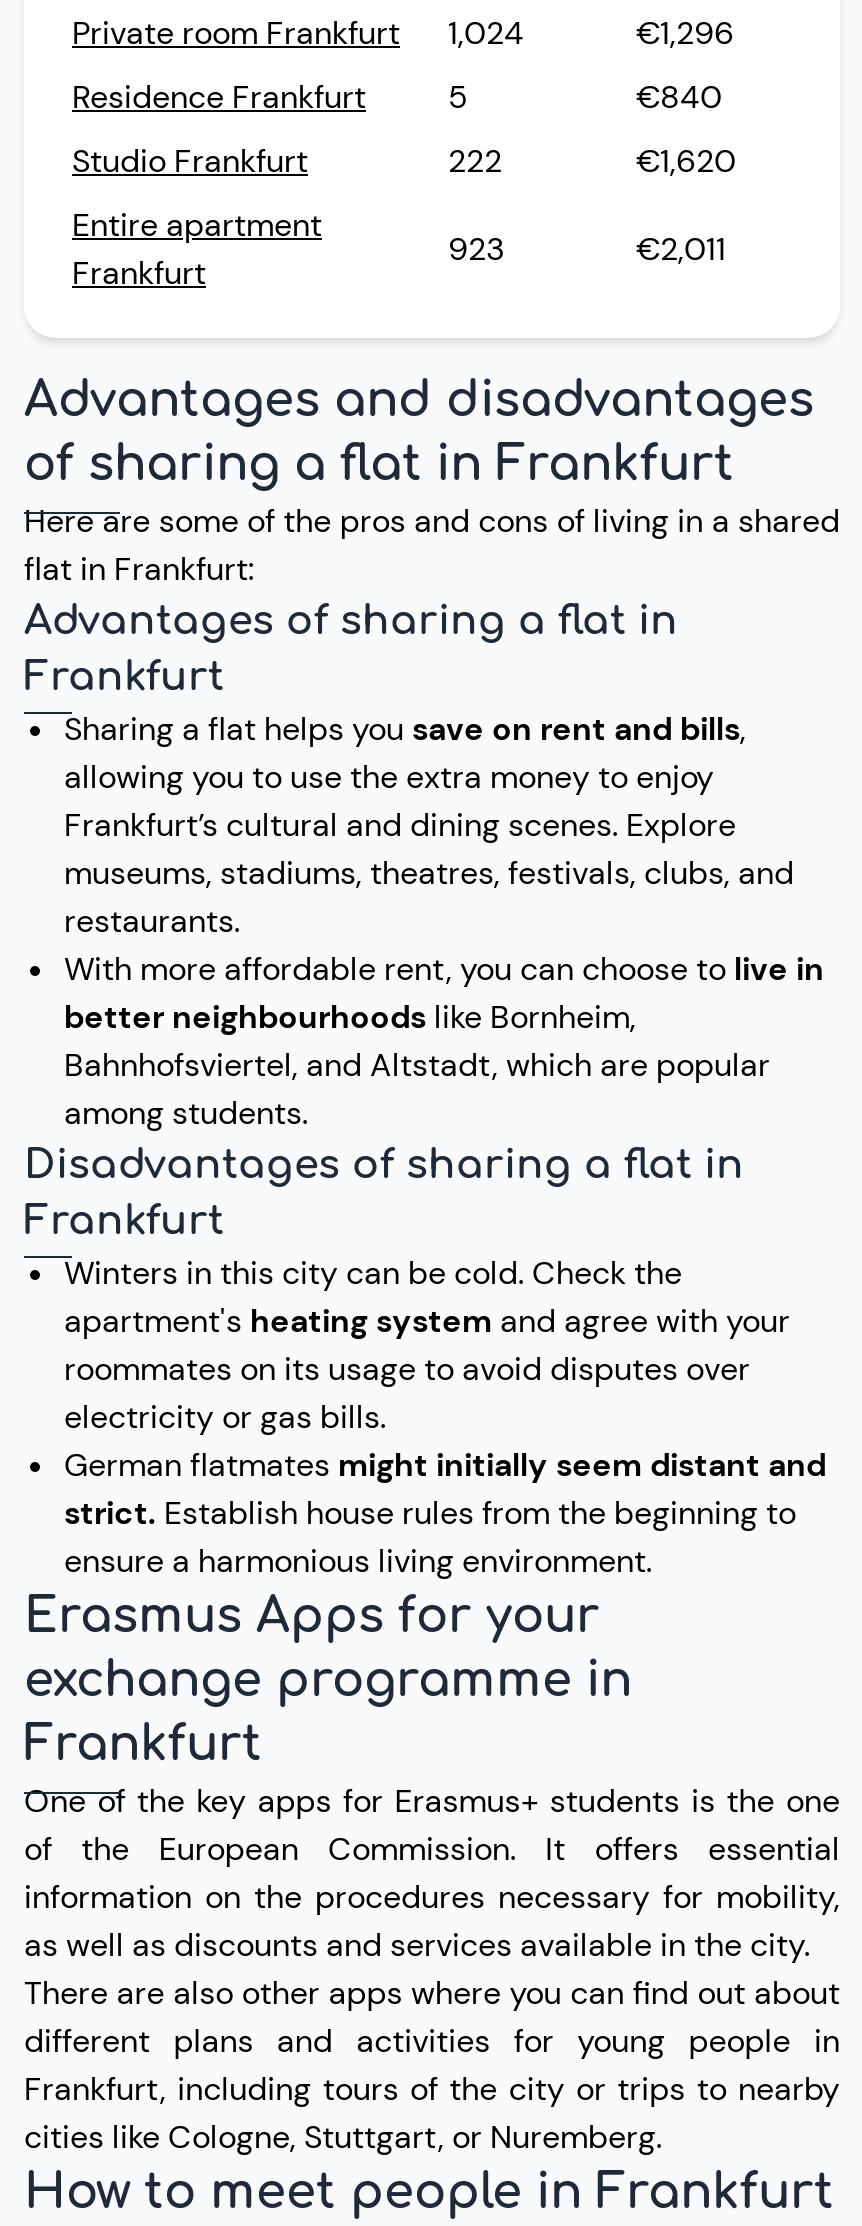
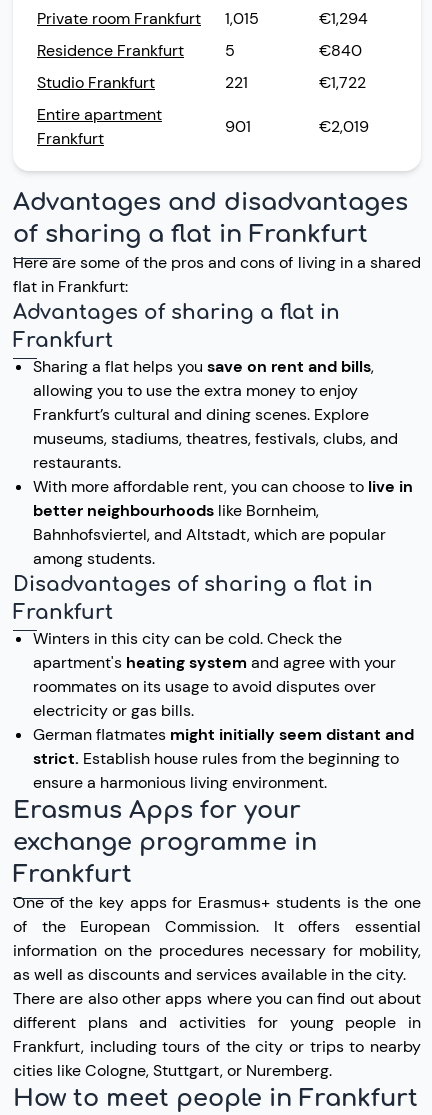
[72,12,524,54] Private room Frankfurt 1,024 -> [37,8,259,29] Private room Frankfurt 1,015
[636,12,734,54] €1,296 -> [319,8,368,29] €1,294
[448,140,502,182] 222 -> [225,72,248,93] 221
[636,140,736,182] €1,620 -> [319,72,366,93] €1,722
[448,228,504,270] 923 -> [225,116,251,137] 901
[636,228,726,270] €2,011 -> [319,116,369,137] €2,019

